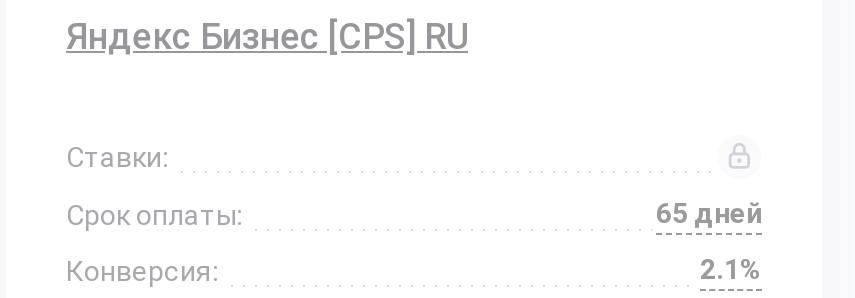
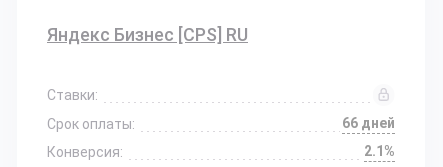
[656,197,762,229] 65 дней -> [342,115,395,131] 66 дней

